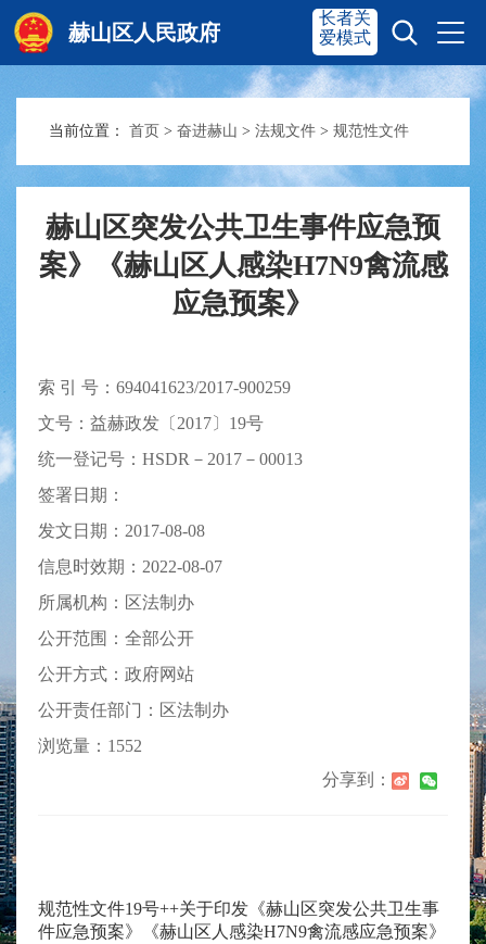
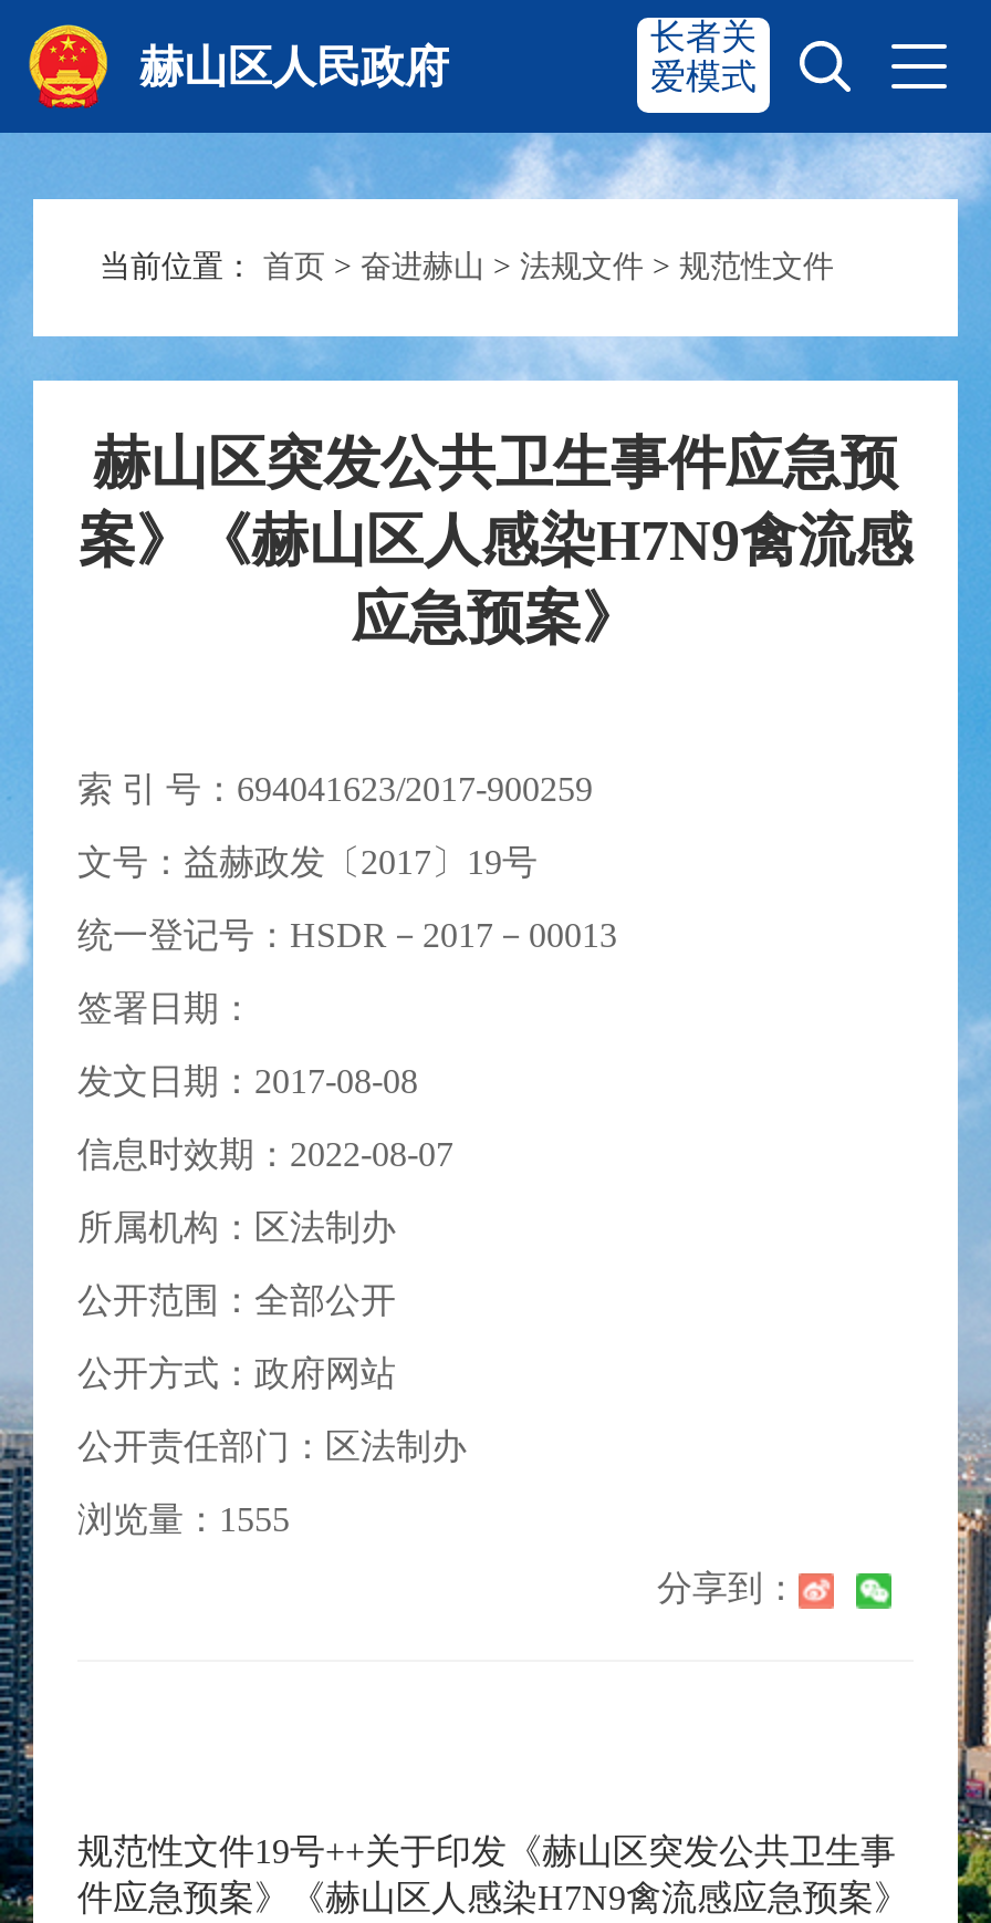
[38,737,142,755] 浏览量：1552 -> [77,1500,290,1538] 浏览量：1555

